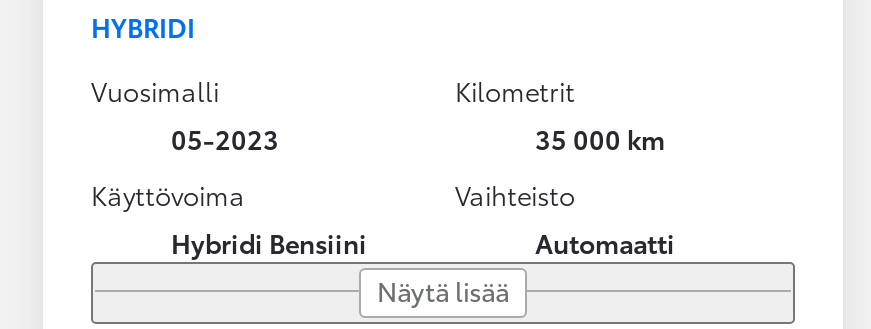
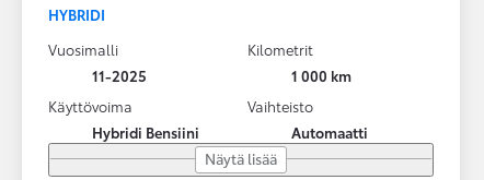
[171,120,279,156] 05-2023 -> [92,65,147,85] 11-2025
[535,120,665,156] 35 000 km -> [291,65,352,85] 1 000 km

